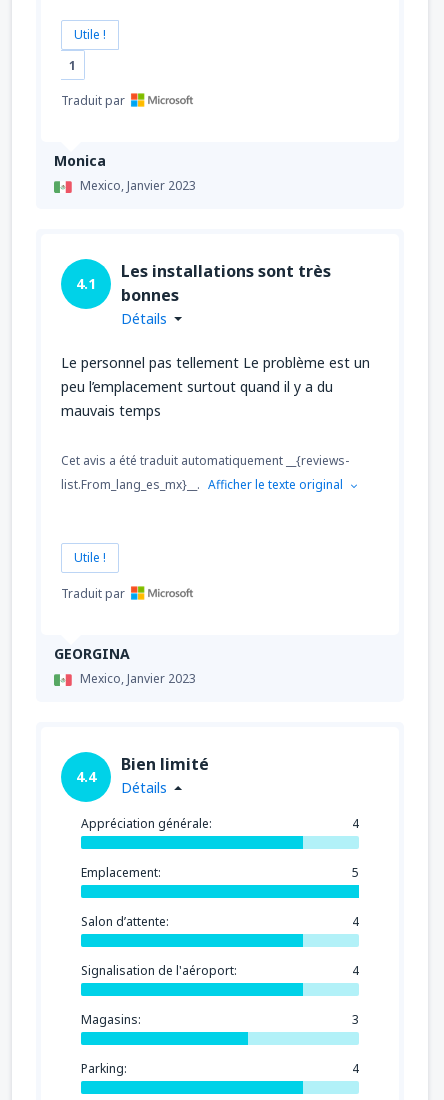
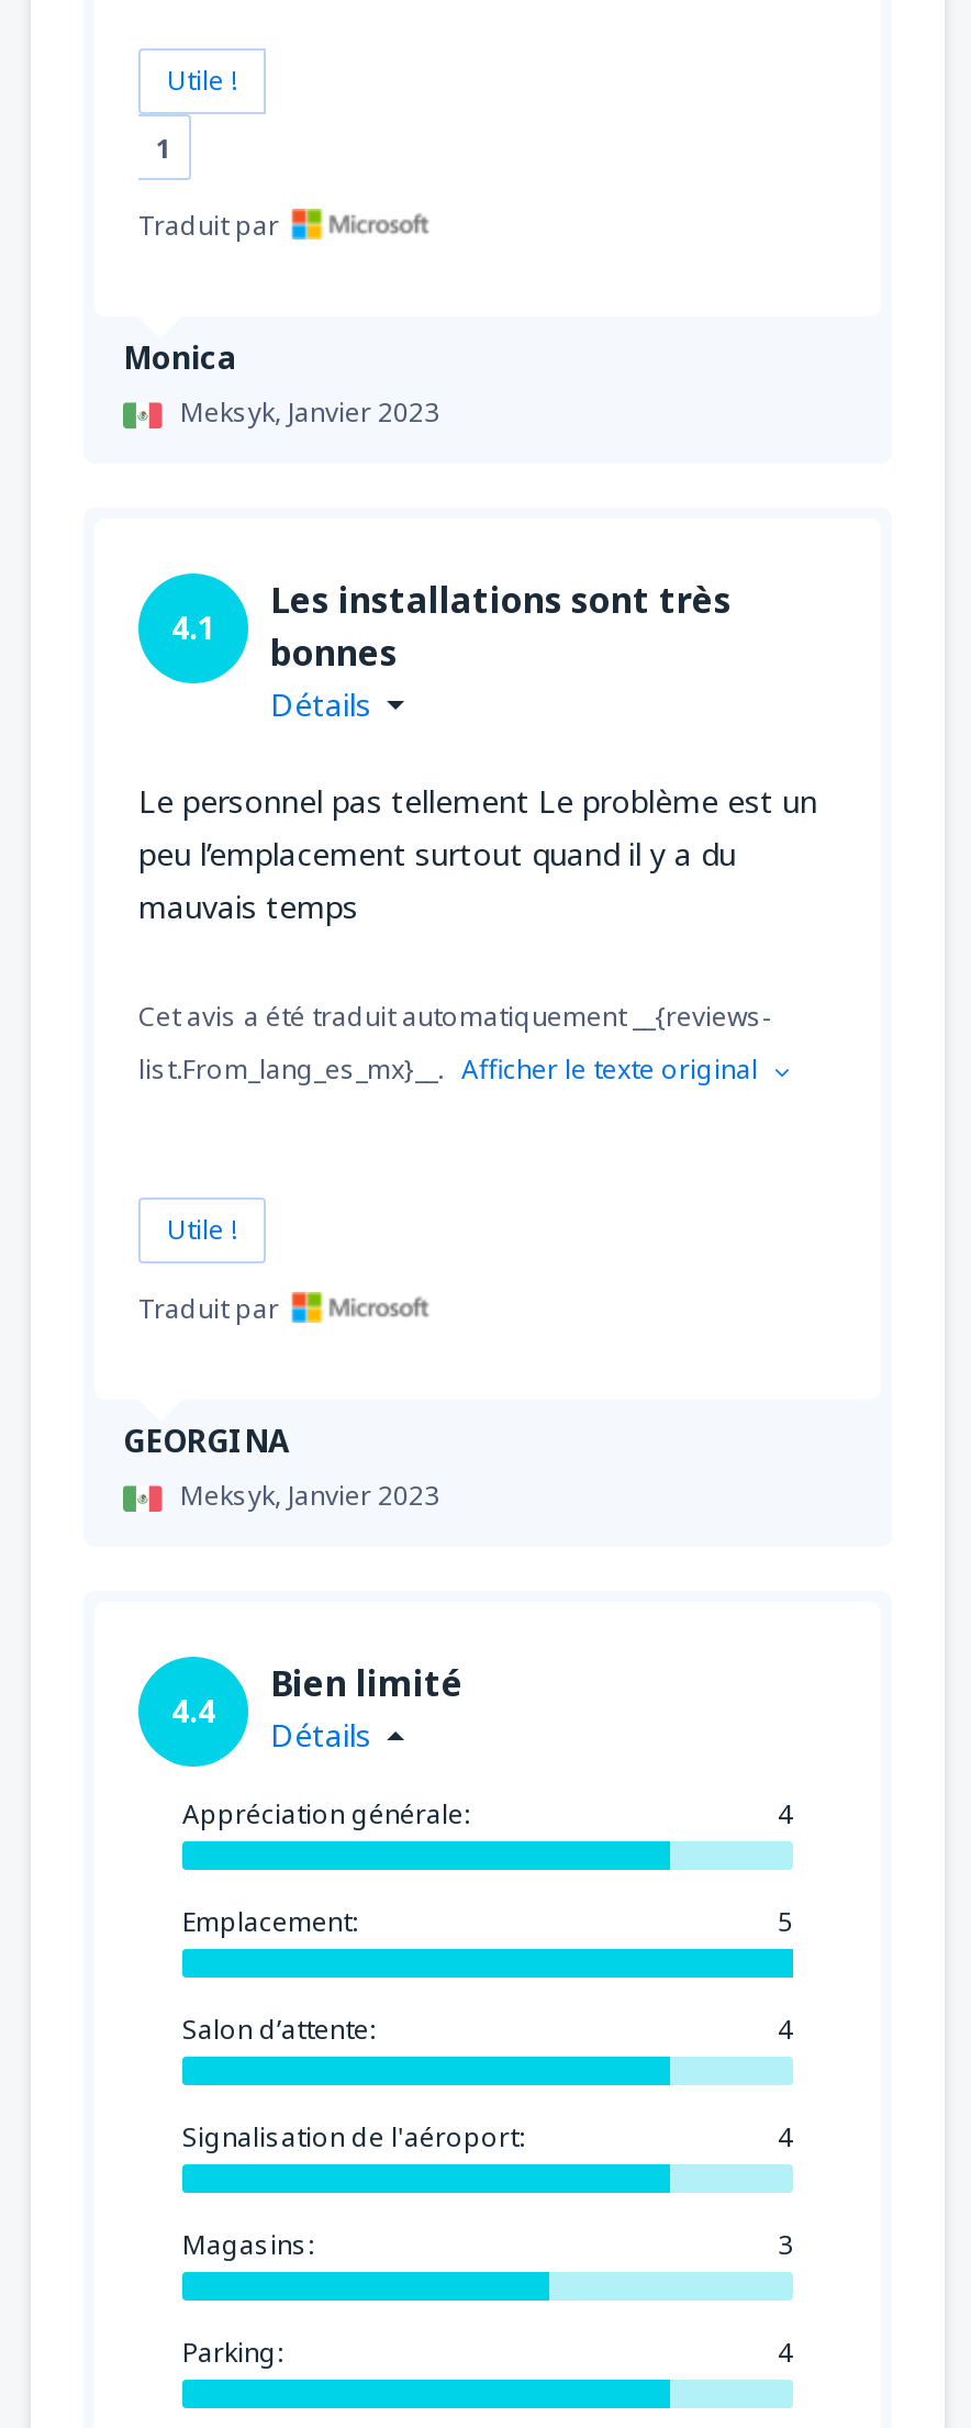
[80,177,196,194] Mexico, Janvier 2023 -> [180,394,439,431] Meksyk, Janvier 2023
[80,670,196,687] Mexico, Janvier 2023 -> [180,1477,439,1515] Meksyk, Janvier 2023

